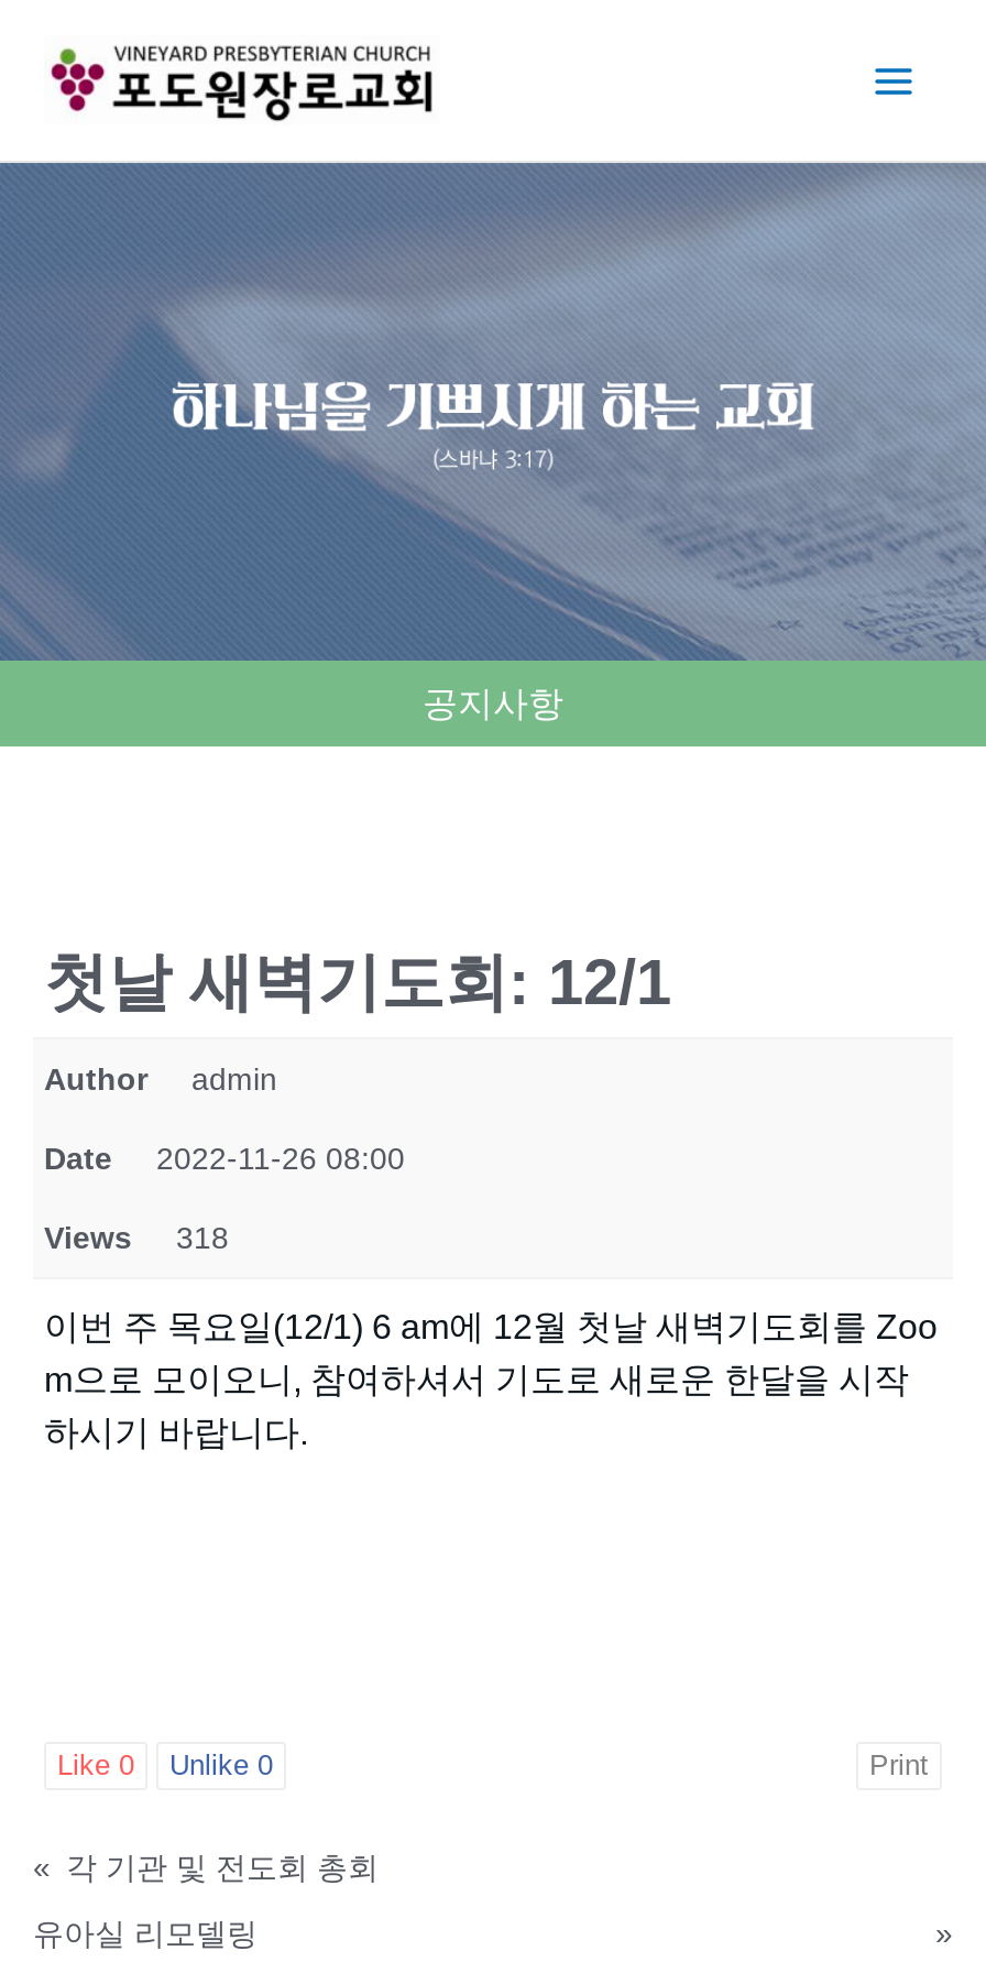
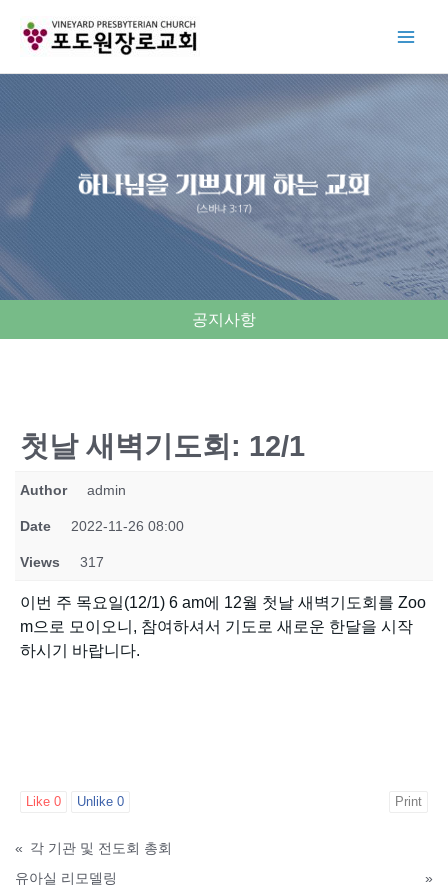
[44,1220,229,1255] Views 318 -> [20,554,104,570] Views 317

